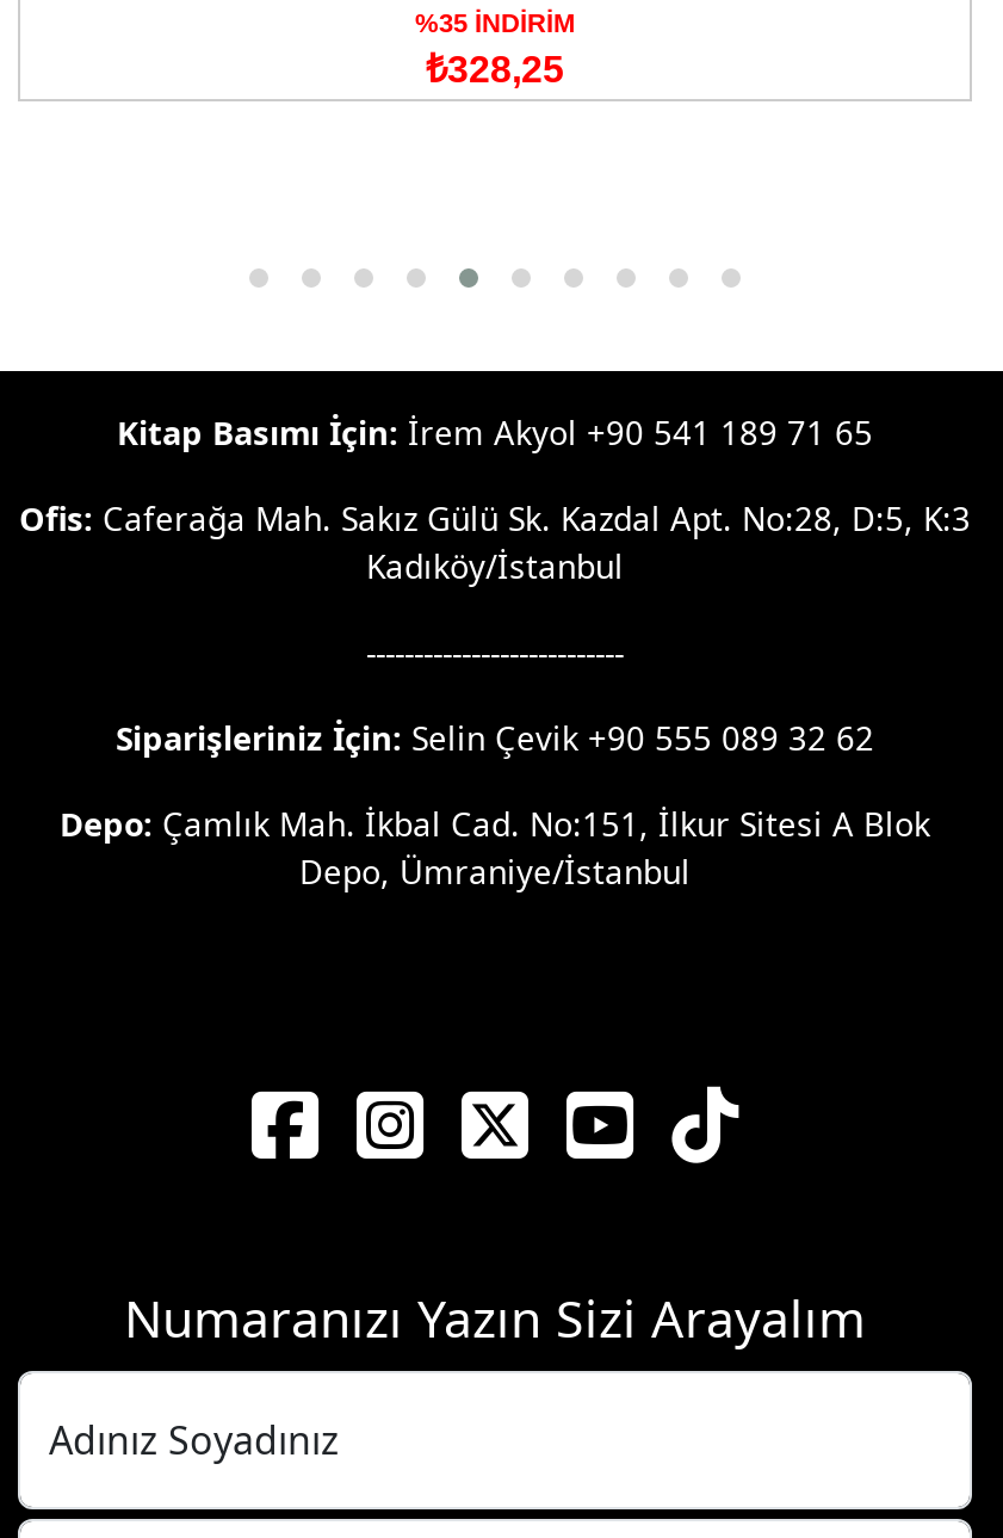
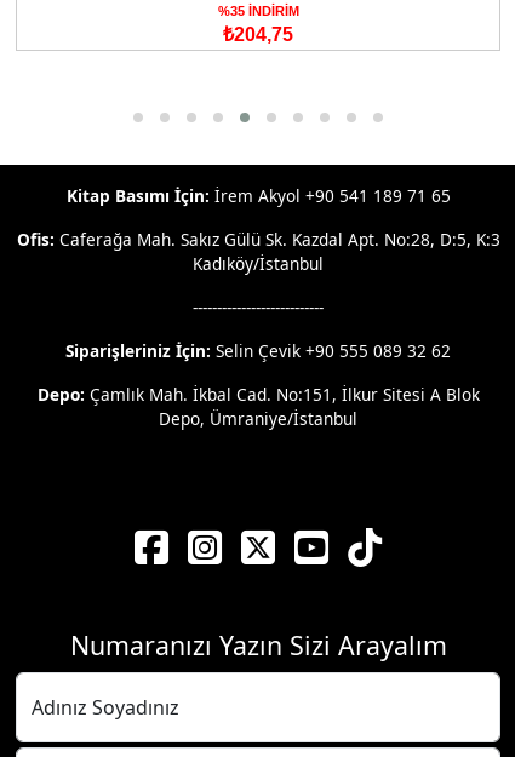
[426,48,564,89] ₺328,25 -> [223,24,293,45] ₺204,75

